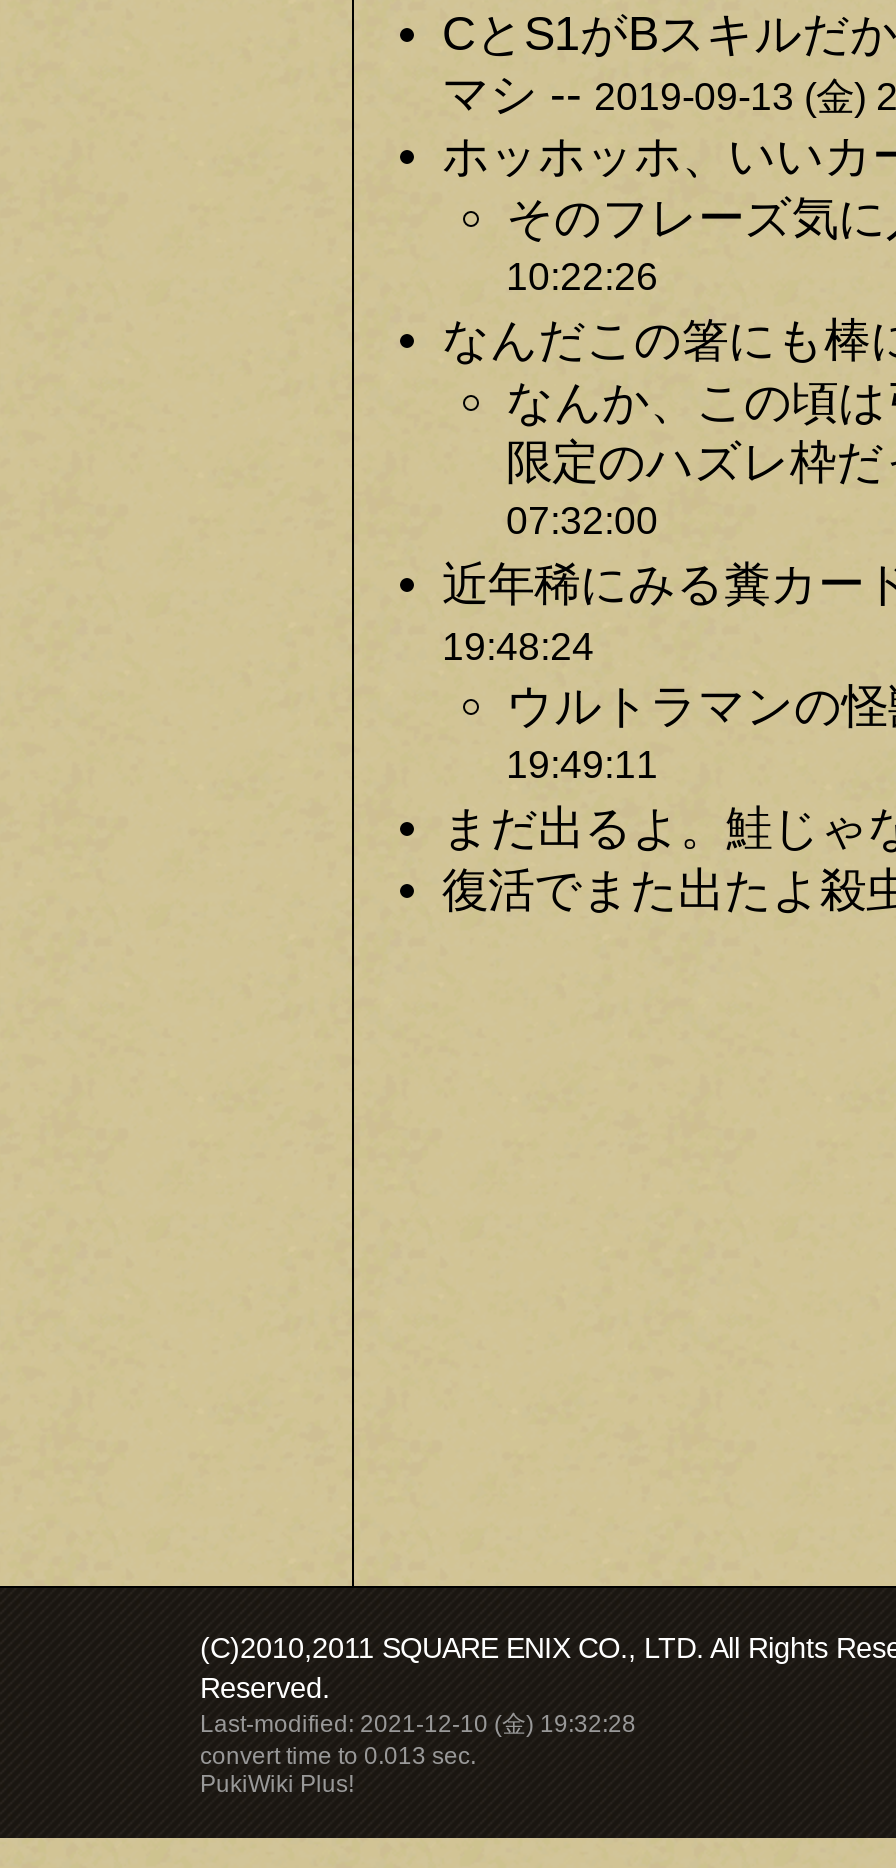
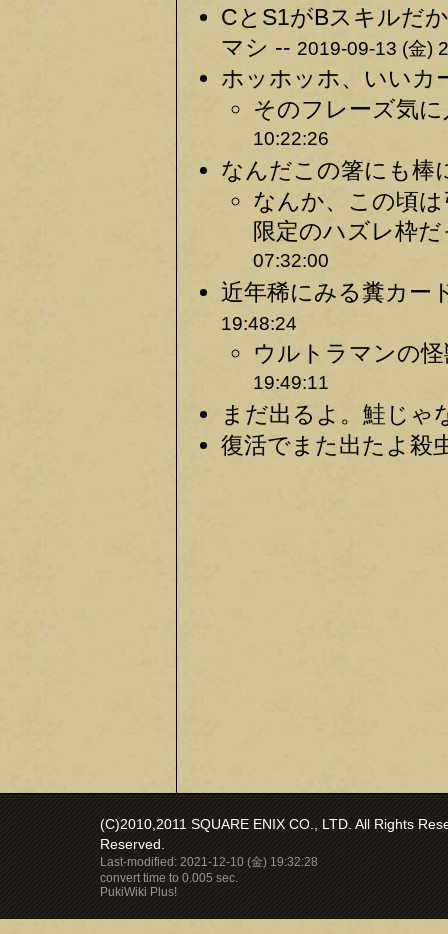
[200,1742,476,1770] convert time to 0.013 sec. -> [100,871,238,885] convert time to 0.005 sec.

